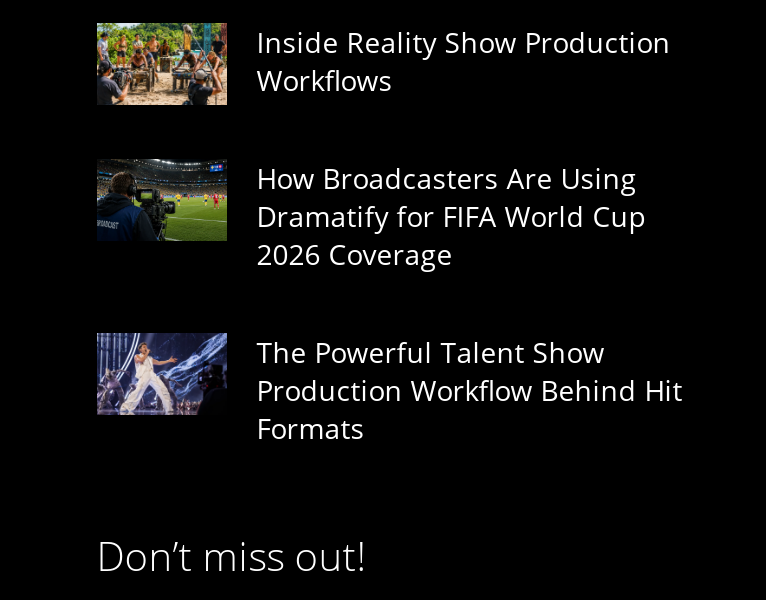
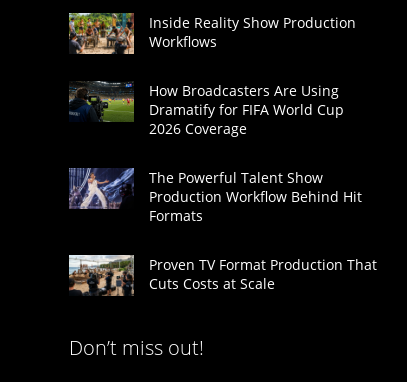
none -> [68,254,377,297] [image] | Proven TV Format Production That | Cuts Costs at Scale

